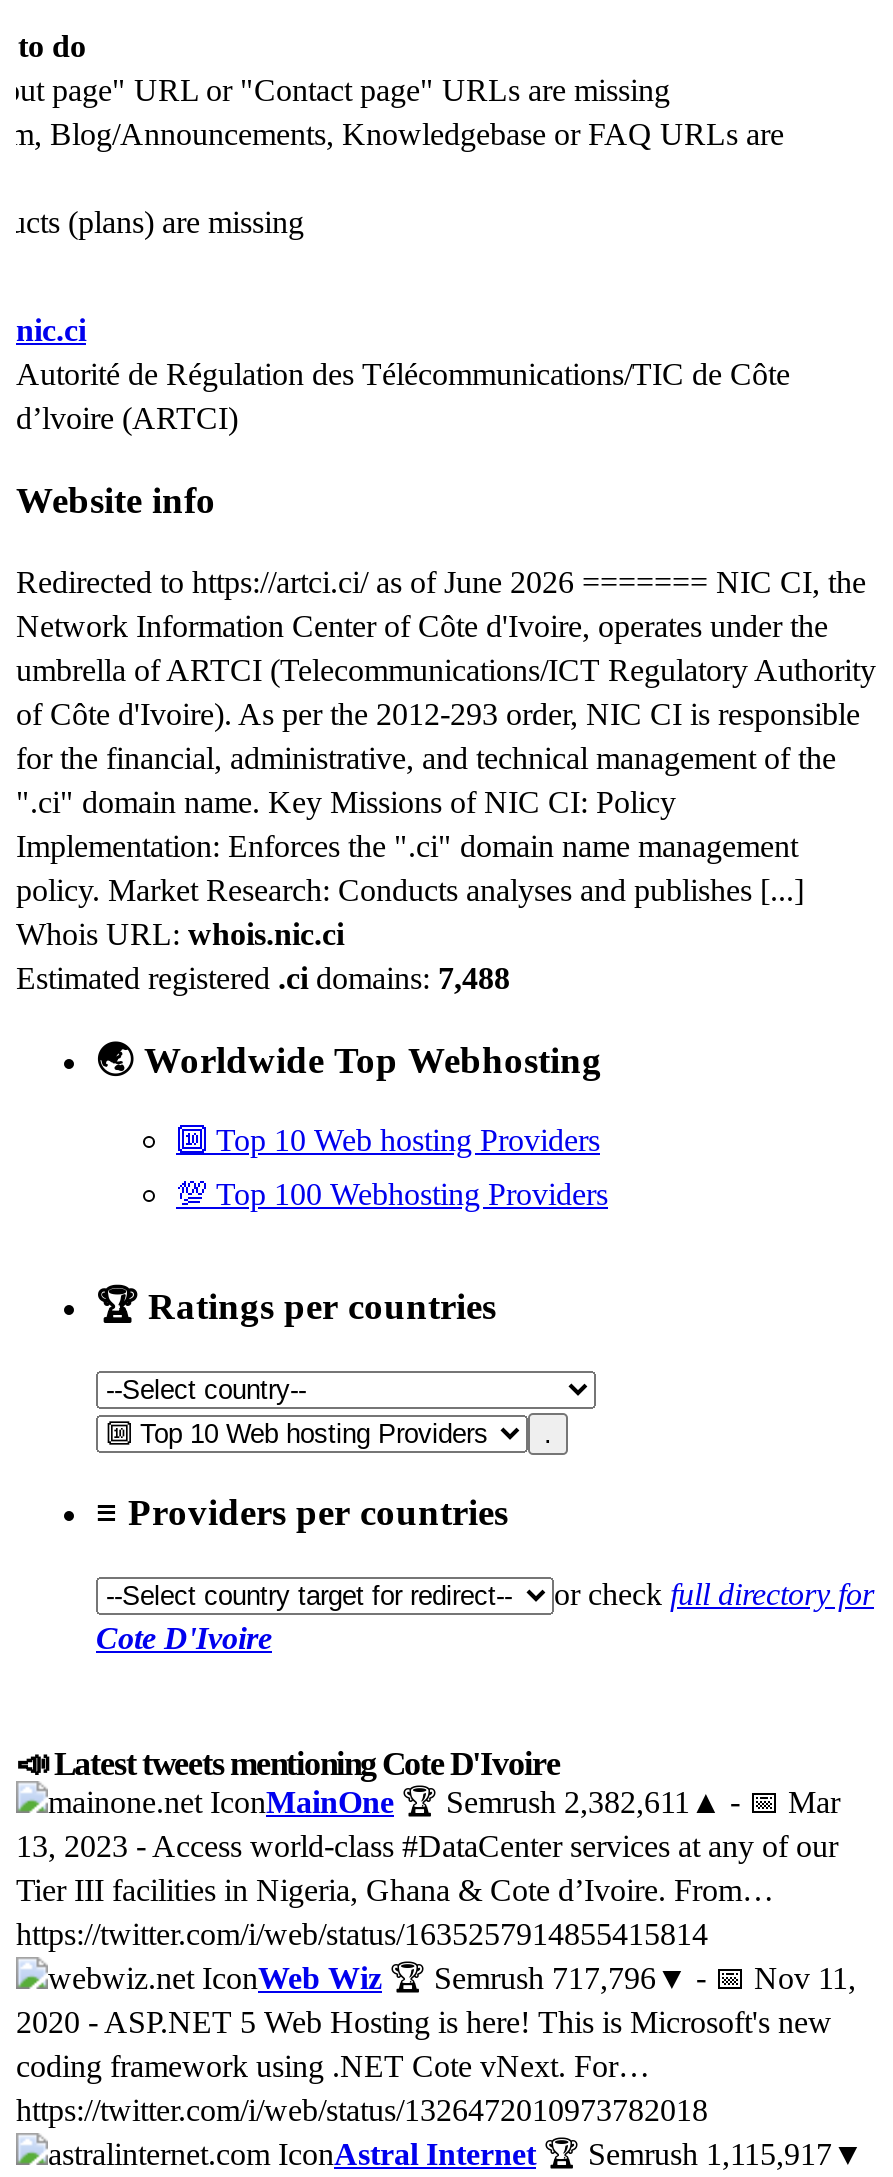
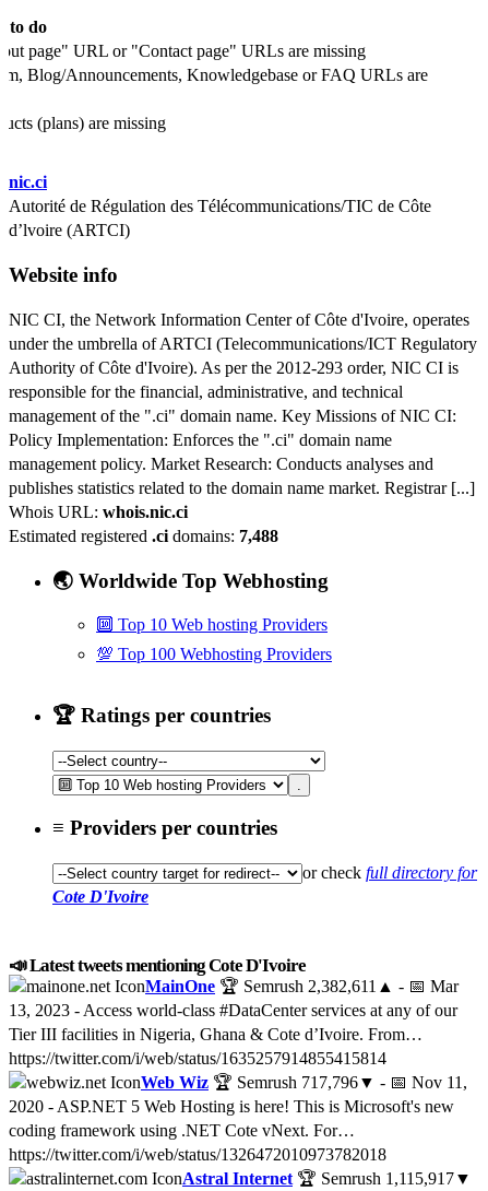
[16,565,876,907] Redirected to https://artci.ci/ as of June 2026 ======= NIC CI, the | Network Information Center of Côte d'Ivoire, operates under the | umbrella of ARTCI (Telecommunications/ICT Regulatory Authority | of Côte d'Ivoire). As per the 2012-293 order, NIC CI is responsible | for the financial, administrative, and technical management of the | ".ci" domain name. Key Missions of NIC CI: Policy | Implementation: Enforces the ".ci" domain name management | policy. Market Research: Conducts analyses and publishes [...] -> [9,310,477,497] NIC CI, the Network Information Center of Côte d'Ivoire, operates | under the umbrella of ARTCI (Telecommunications/ICT Regulatory | Authority of Côte d'Ivoire). As per the 2012-293 order, NIC CI is | responsible for the financial, administrative, and technical | management of the ".ci" domain name. Key Missions of NIC CI: | Policy Implementation: Enforces the ".ci" domain name | management policy. Market Research: Conducts analyses and | publishes statistics related to the domain name market. Registrar [...]

